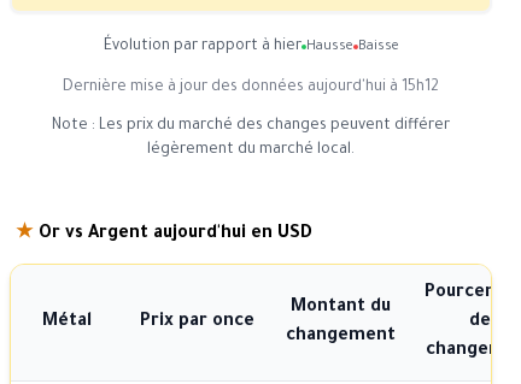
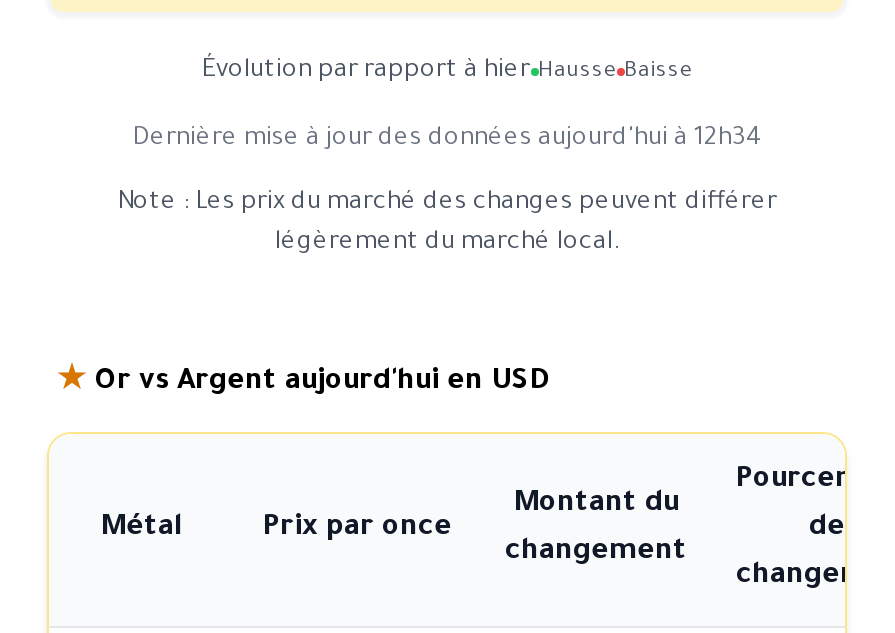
[63,79,439,96] Dernière mise à jour des données aujourd'hui à 15h12 -> [132,126,762,154] Dernière mise à jour des données aujourd'hui à 12h34

